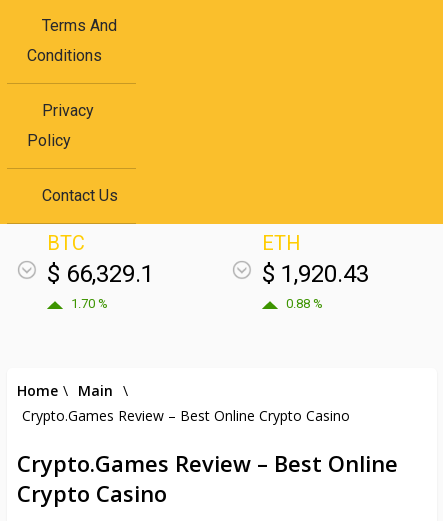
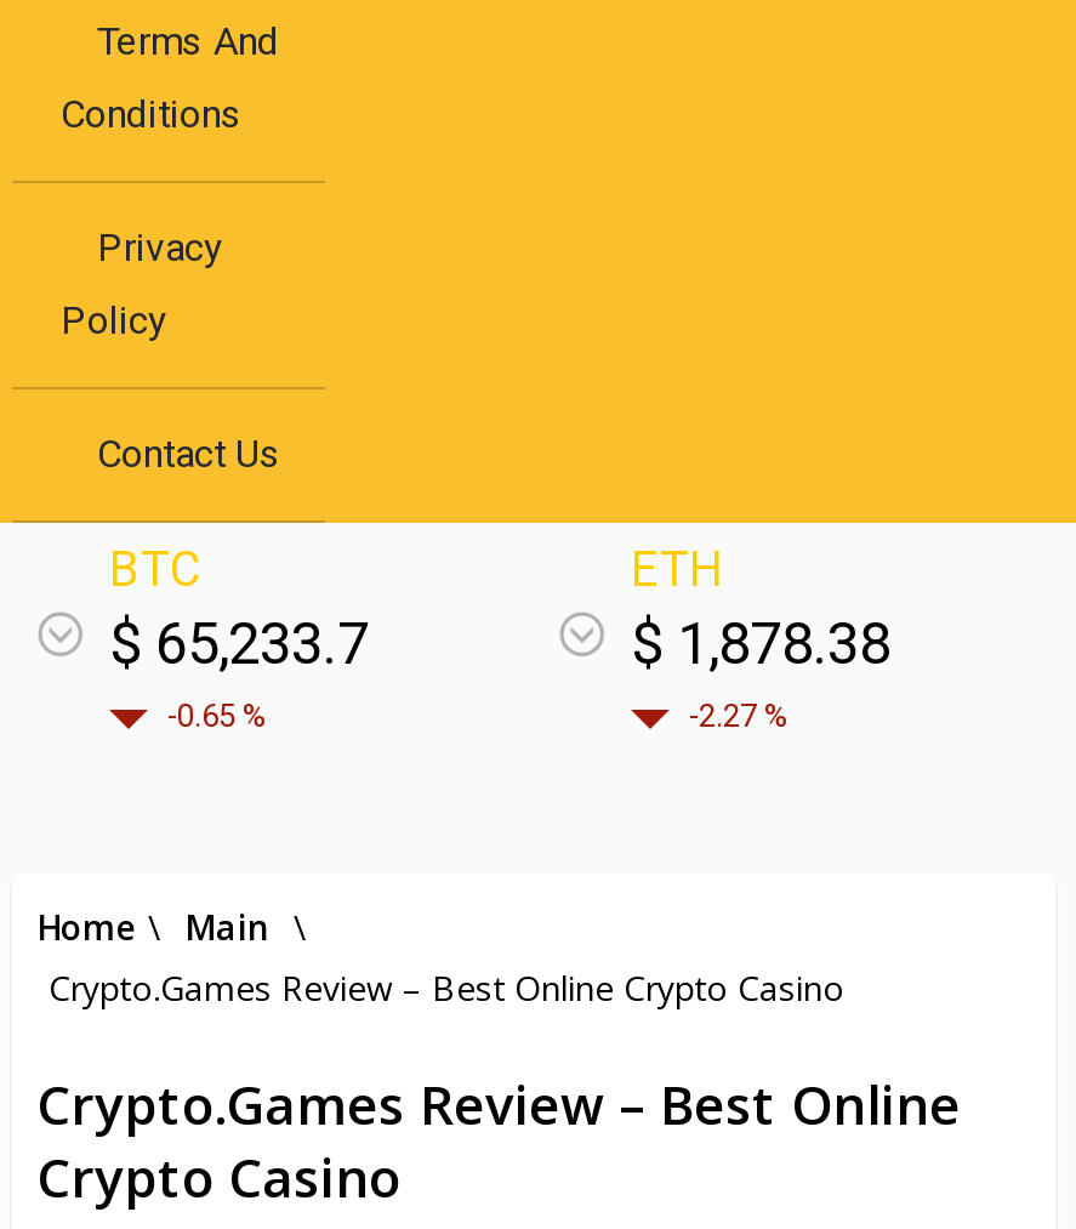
[47,260,154,288] $ 66,329.1 -> [109,610,369,678] $ 65,233.7
[262,260,369,288] $ 1,920.43 -> [631,610,890,678] $ 1,878.38
[71,296,108,311] 1.70 % -> [167,698,267,734] -0.65 %
[286,296,323,311] 0.88 % -> [689,698,789,734] -2.27 %

